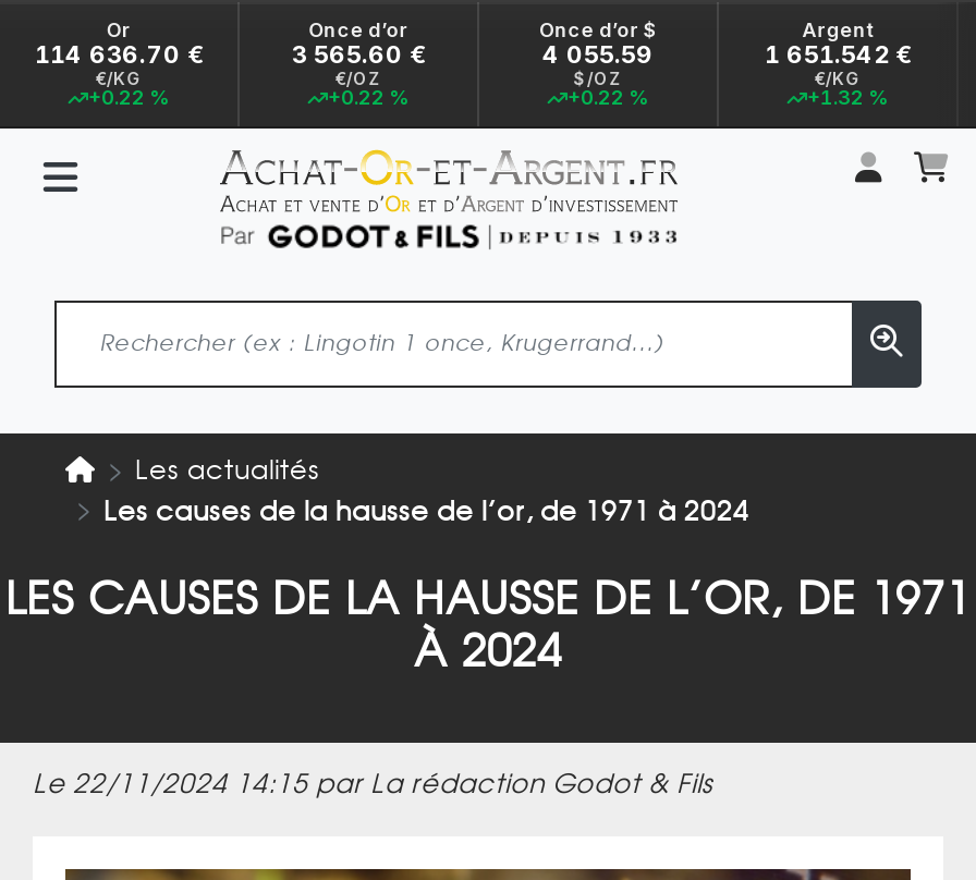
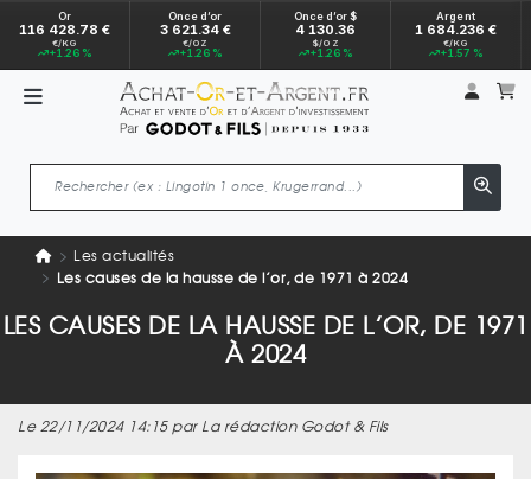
[35,40,203,70] 114 636.70 € -> [19,22,110,38] 116 428.78 €
[292,40,425,70] 3 565.60 € -> [159,22,231,38] 3 621.34 €
[542,40,654,70] 4 055.59 -> [295,22,356,38] 4 130.36
[765,40,911,70] 1 651.542 € -> [415,22,497,38] 1 684.236 €
[88,85,169,109] +0.22 % -> [48,46,92,60] +1.26 %
[328,85,408,109] +0.22 % -> [178,46,222,60] +1.26 %
[568,85,648,109] +0.22 % -> [309,46,353,60] +1.26 %
[807,85,888,109] +1.32 % -> [439,46,483,60] +1.57 %

